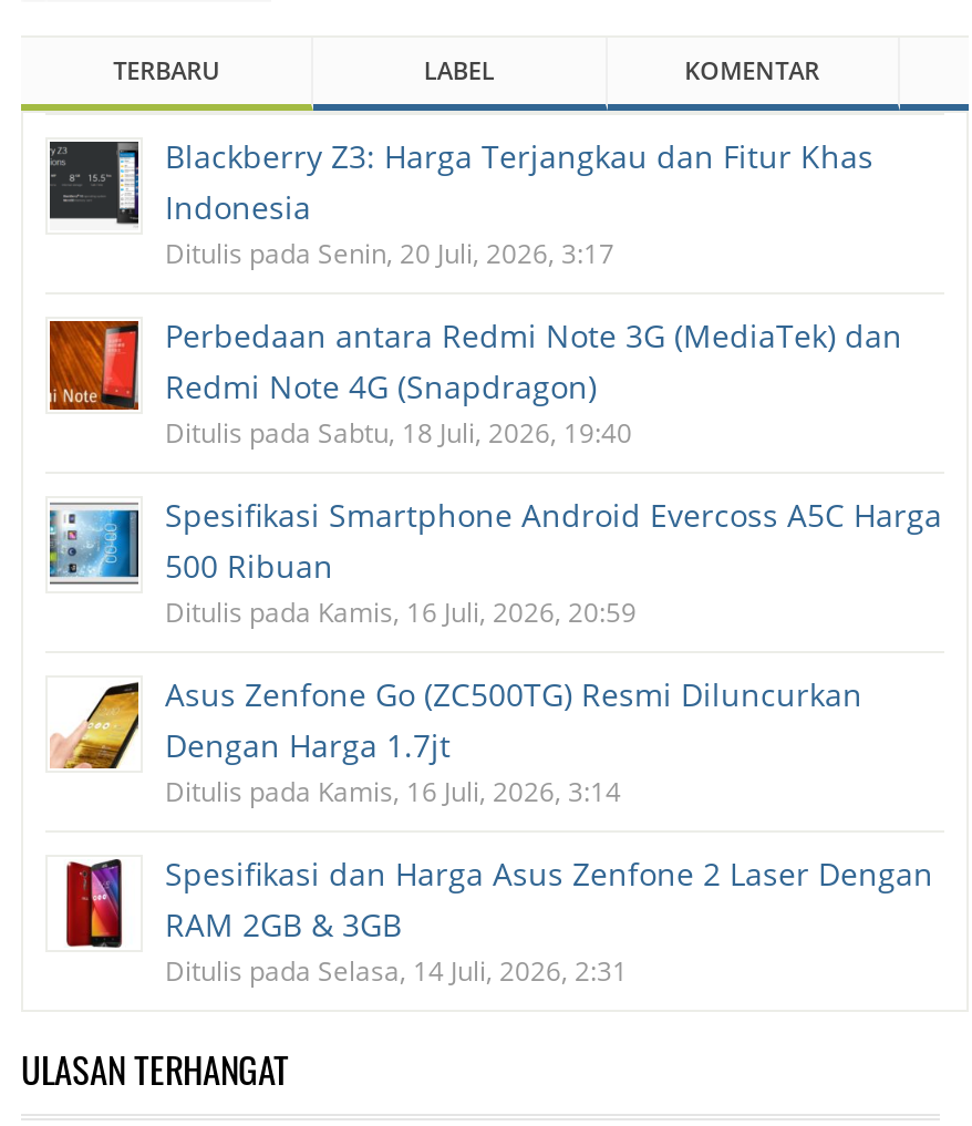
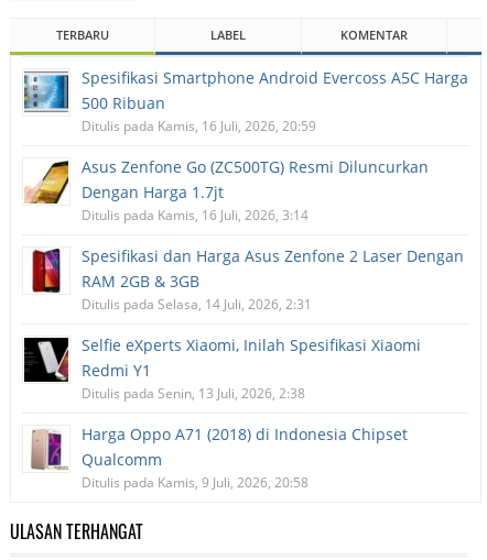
[48,135,902,452] [image] | Blackberry Z3: Harga Terjangkau dan Fitur Khas | Indonesia | Ditulis pada Senin, 20 Juli, 2026, 3:17 | Perbedaan antara Redmi Note 3G (MediaTek) dan | Redmi Note 4G (Snapdragon) | Ditulis pada Sabtu, 18 Juli, 2026, 19:40 -> none
[48,319,134,412] [image] -> none
moved [45,494,942,990] -> [22,67,468,313]: [image] | Spesifikasi Smartphone Android Evercoss A5C Harga | 500 Ribuan | ... | RAM 2GB & 3GB | Ditulis pada Selasa, 14 Juli, 2026, 2:31
none -> [23,334,421,492] [image] | Selfie eXperts Xiaomi, Inilah Spesifikasi Xiaomi | Redmi Y1 | Ditulis pada Senin, 13 Juli, 2026, 2:38 | Harga Oppo A71 (2018) di Indonesia Chipset | Qualcomm | Ditulis pada Kamis, 9 Juli, 2026, 20:58
none -> [31,429,66,471] [image]

